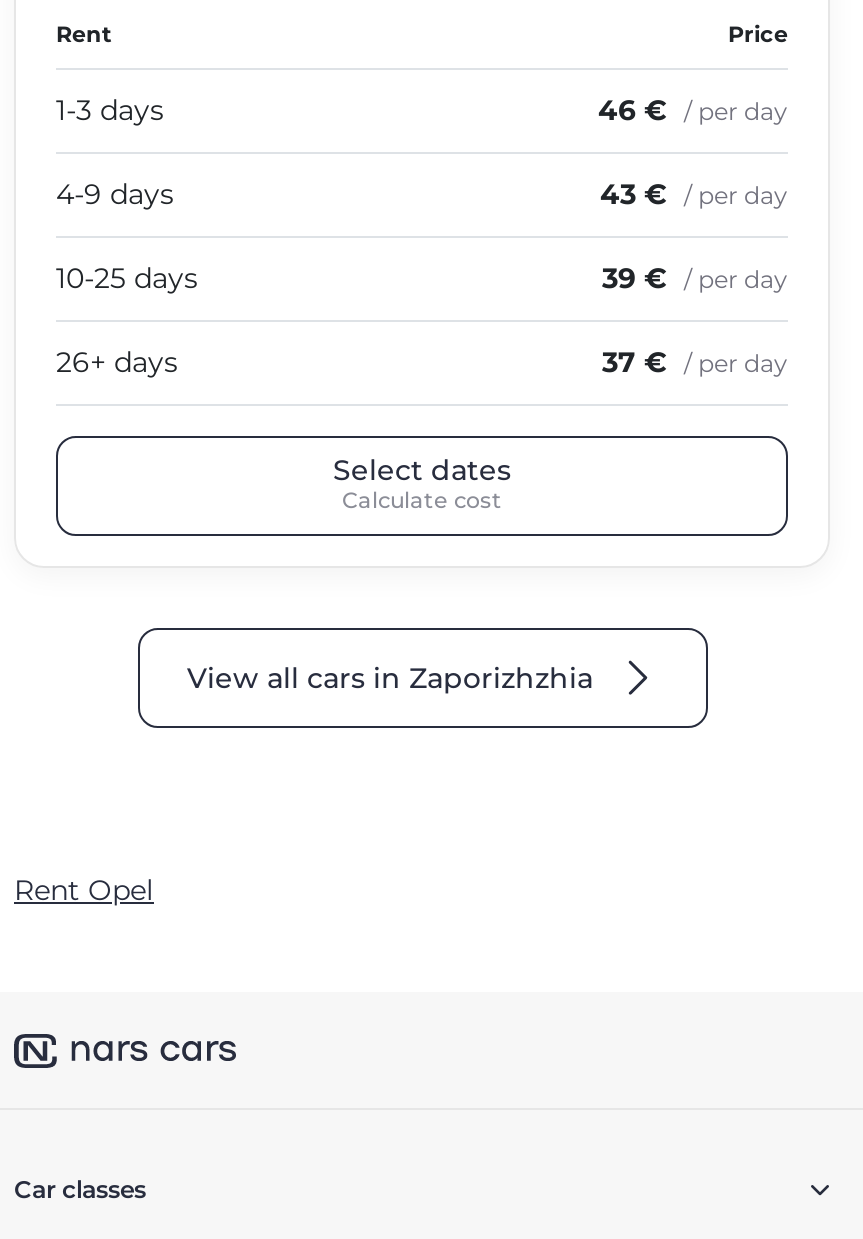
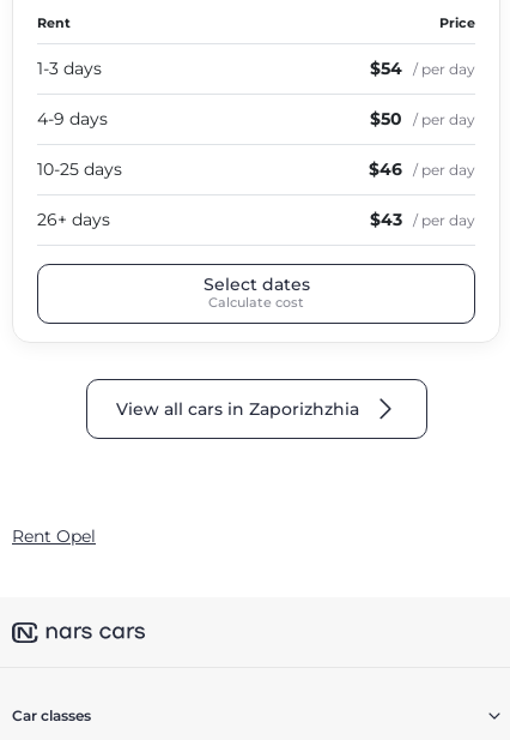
[598,92,788,128] 46 € / per day -> [370,57,475,79] $54 / per day
[600,176,788,212] 43 € / per day -> [370,108,475,129] $50 / per day
[602,260,788,296] 39 € / per day -> [369,158,475,180] $46 / per day
[602,344,788,380] 37 € / per day -> [370,209,475,230] $43 / per day

